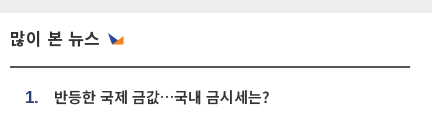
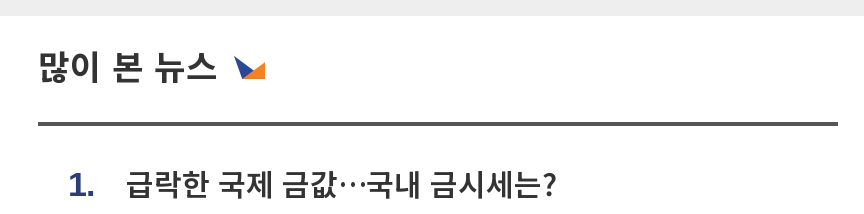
[54,86,270,107] 반등한 국제 금값…국내 금시세는? -> [126,162,558,204] 급락한 국제 금값…국내 금시세는?

